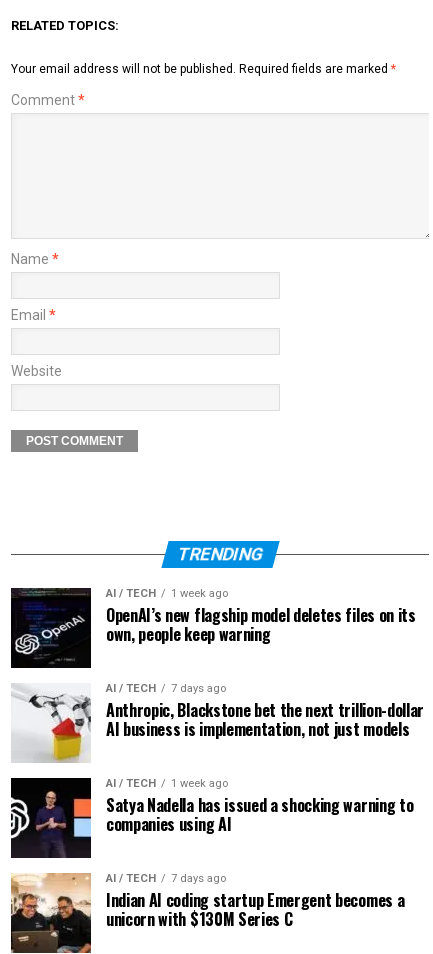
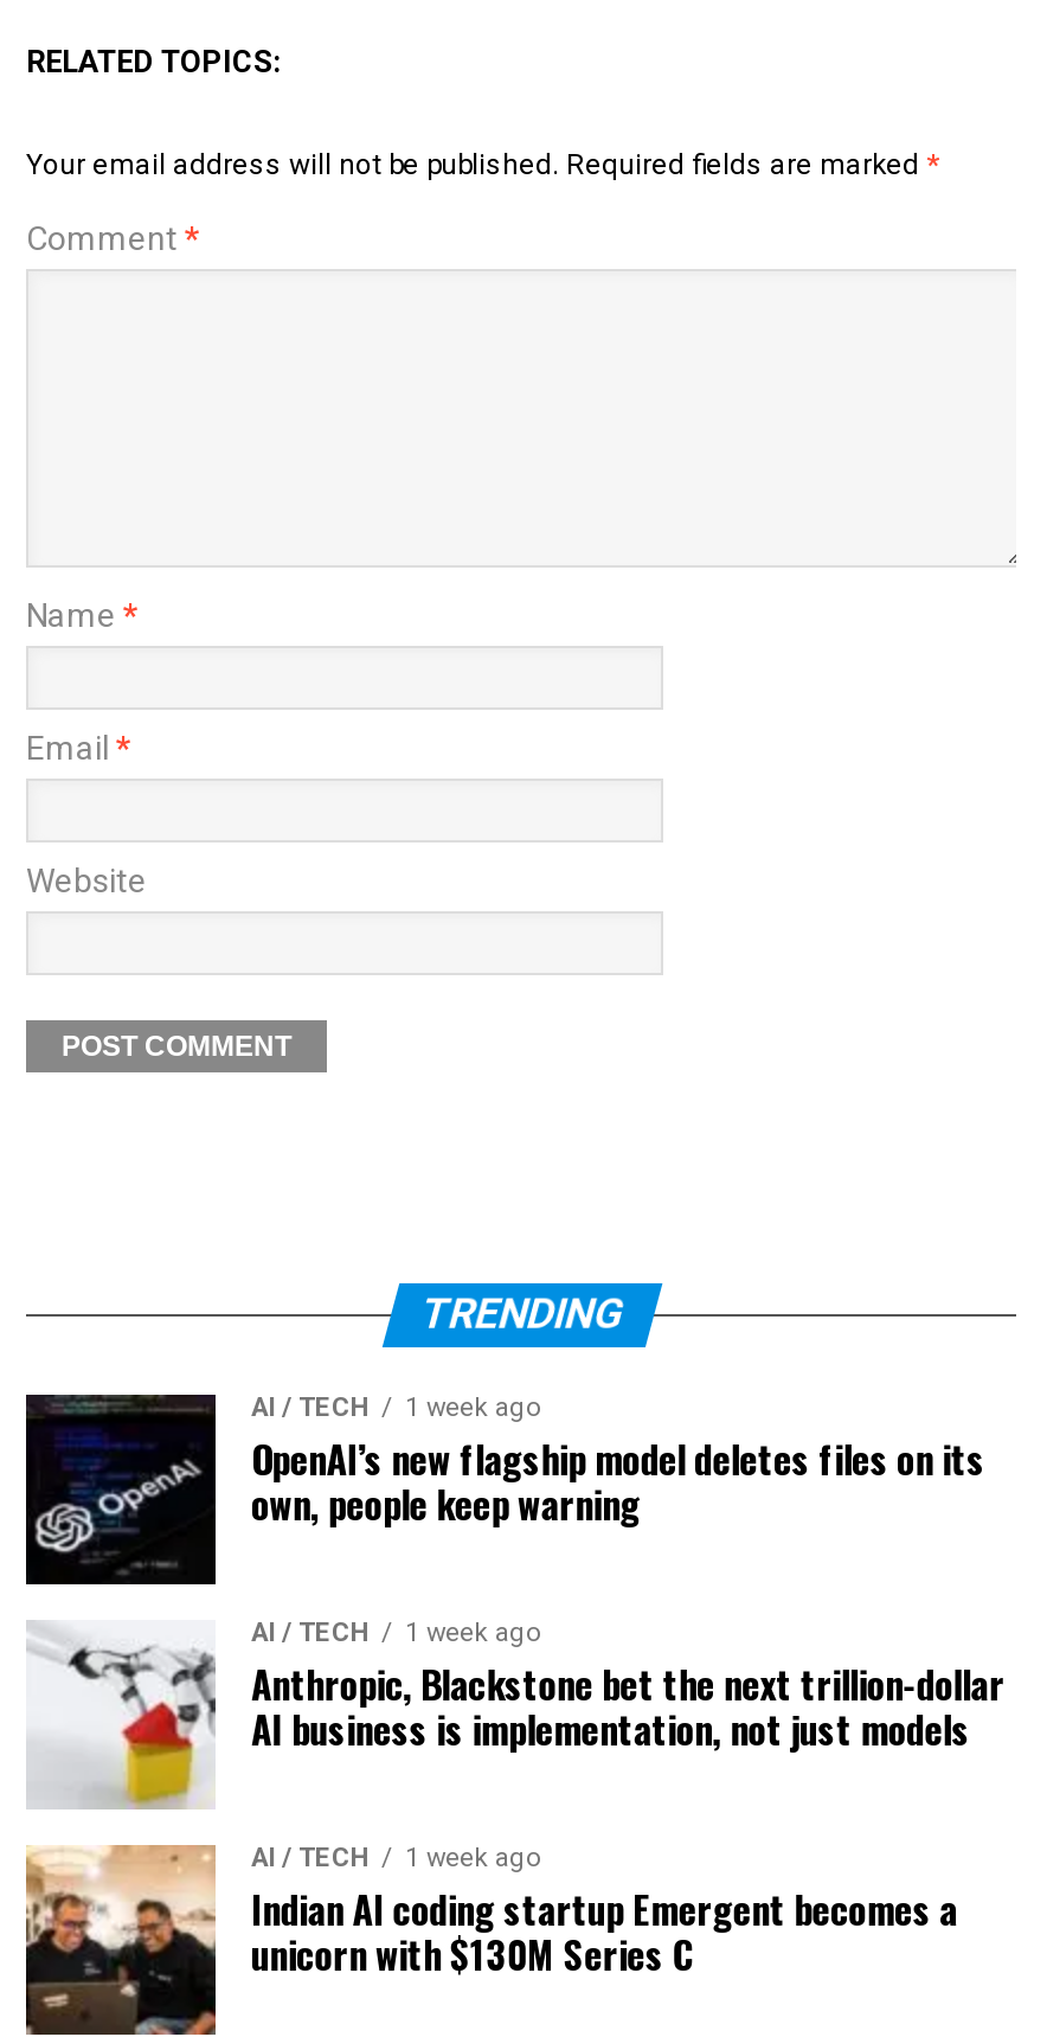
[106,682,226,695] AI / TECH 7 days ago -> [251,1618,540,1649] AI / TECH 1 week ago
[10,777,413,885] [image] | Satya Nadella has issued a shocking warning to | companies using AI | AI / TECH | 7 days ago -> none

